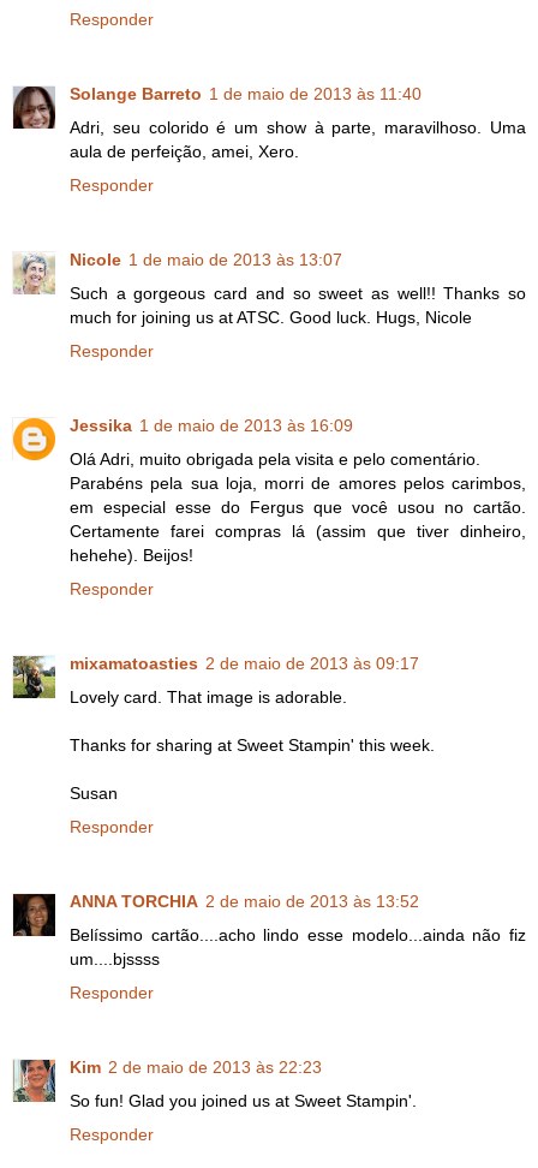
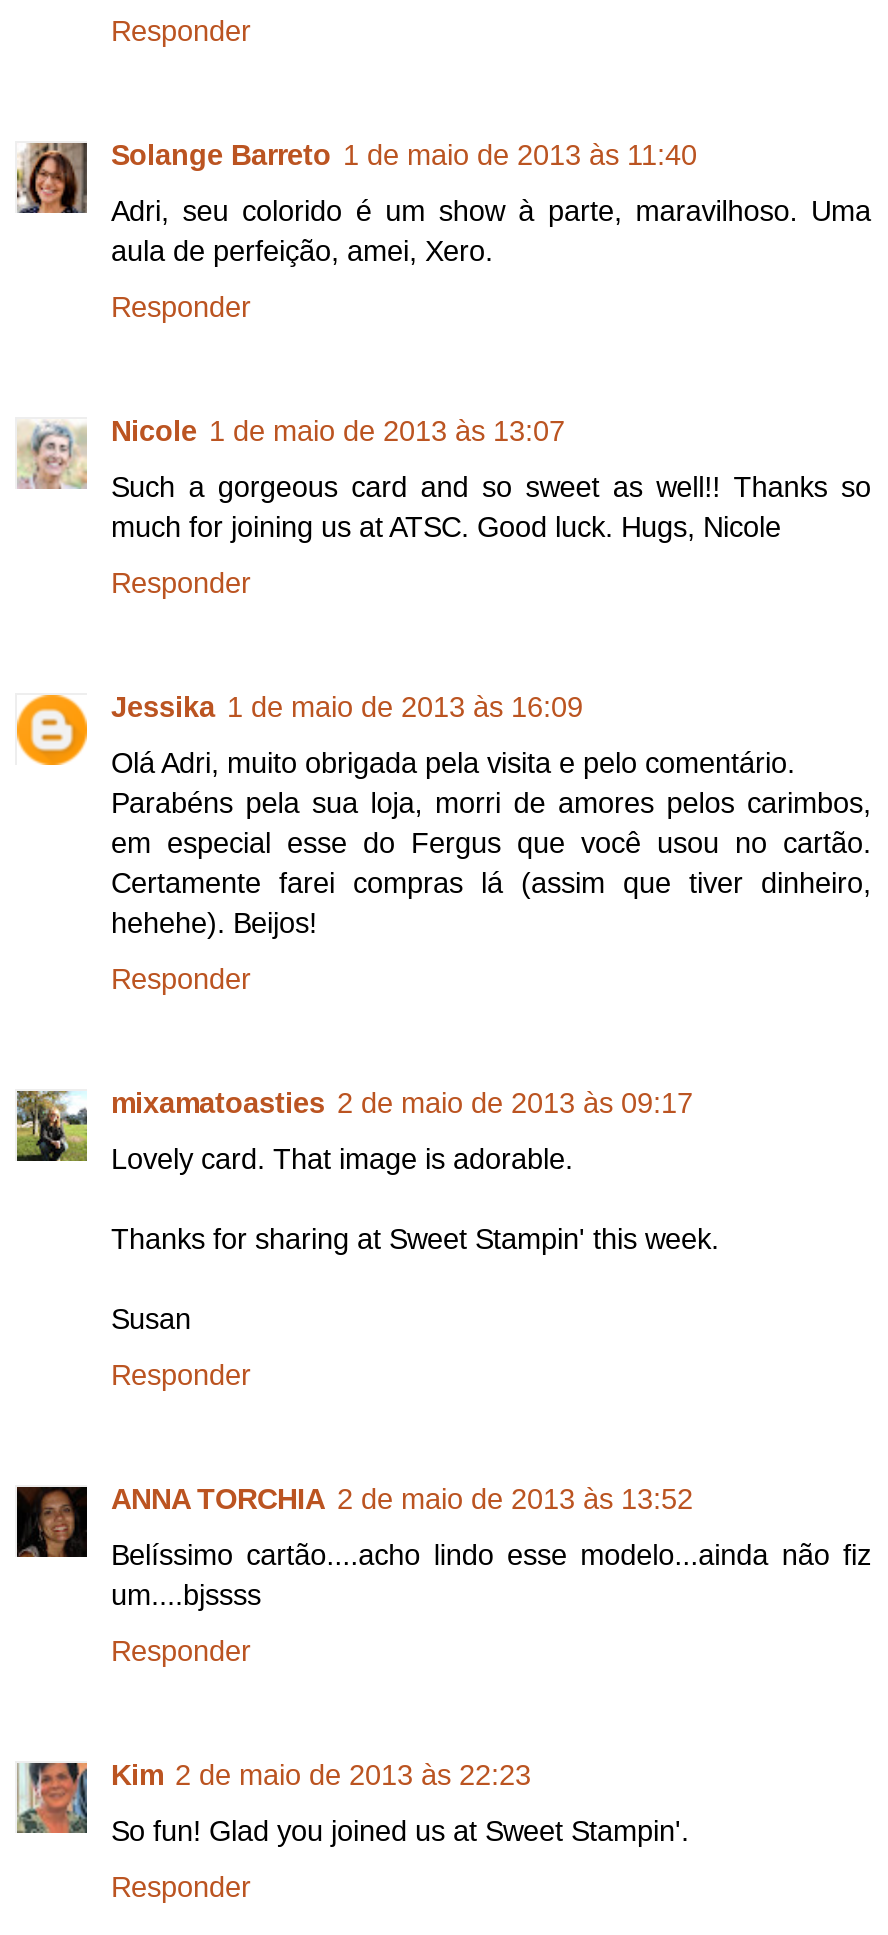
[12,85,56,130] [image] -> [15,141,89,215] [image]

